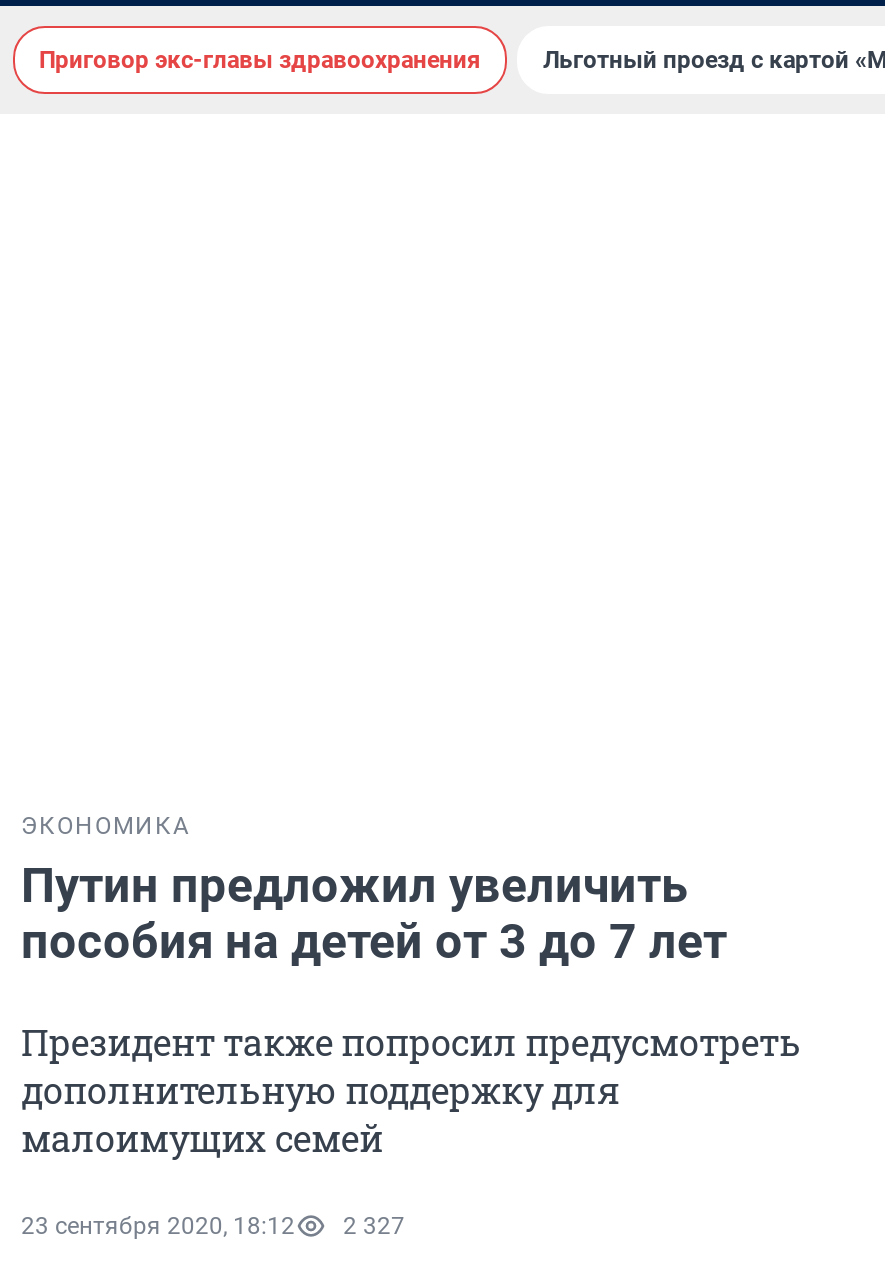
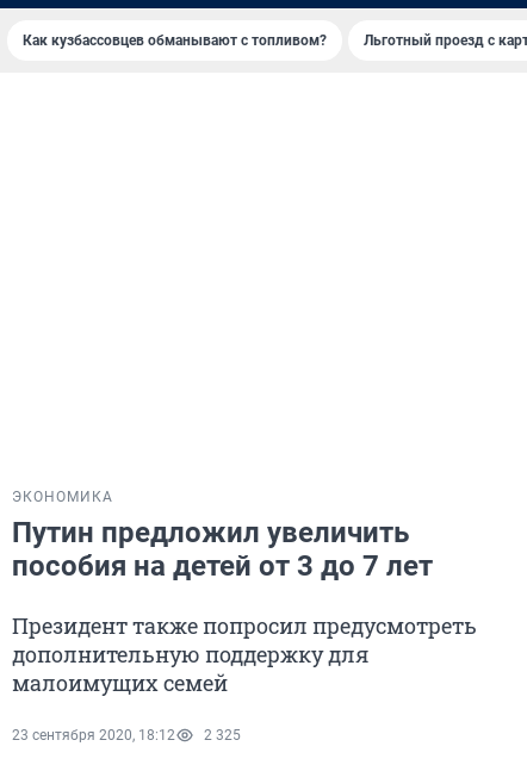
[39,46,481,74] Приговор экс-главы здравоохранения -> [23,32,327,49] Как кузбассовцев обманывают с топливом?
[21,1212,405,1240] 23 сентября 2020, 18:12 2 327 -> [12,727,241,744] 23 сентября 2020, 18:12 2 325

